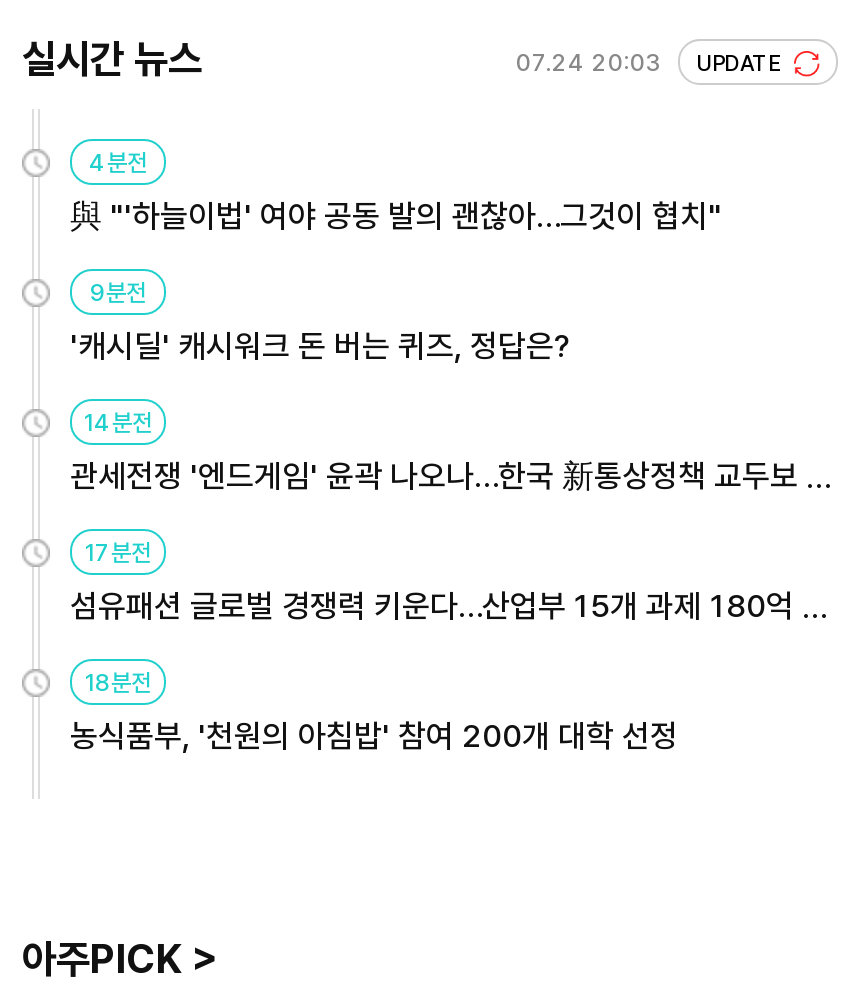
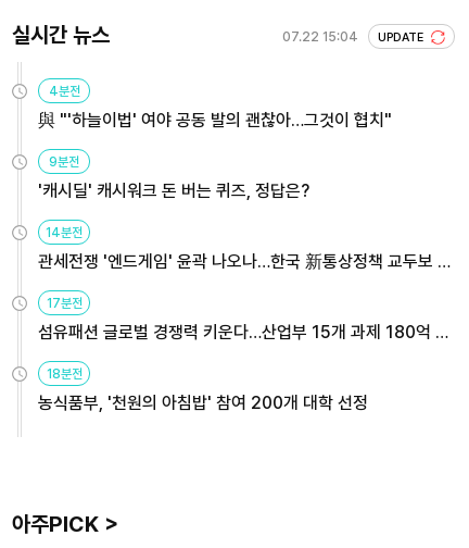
[516,50,786,78] 07.24 20:03 UPDATE -> [282,30,427,45] 07.22 15:04 UPDATE

